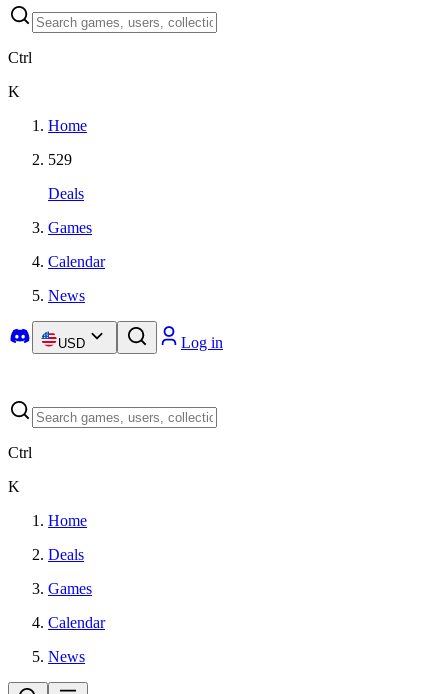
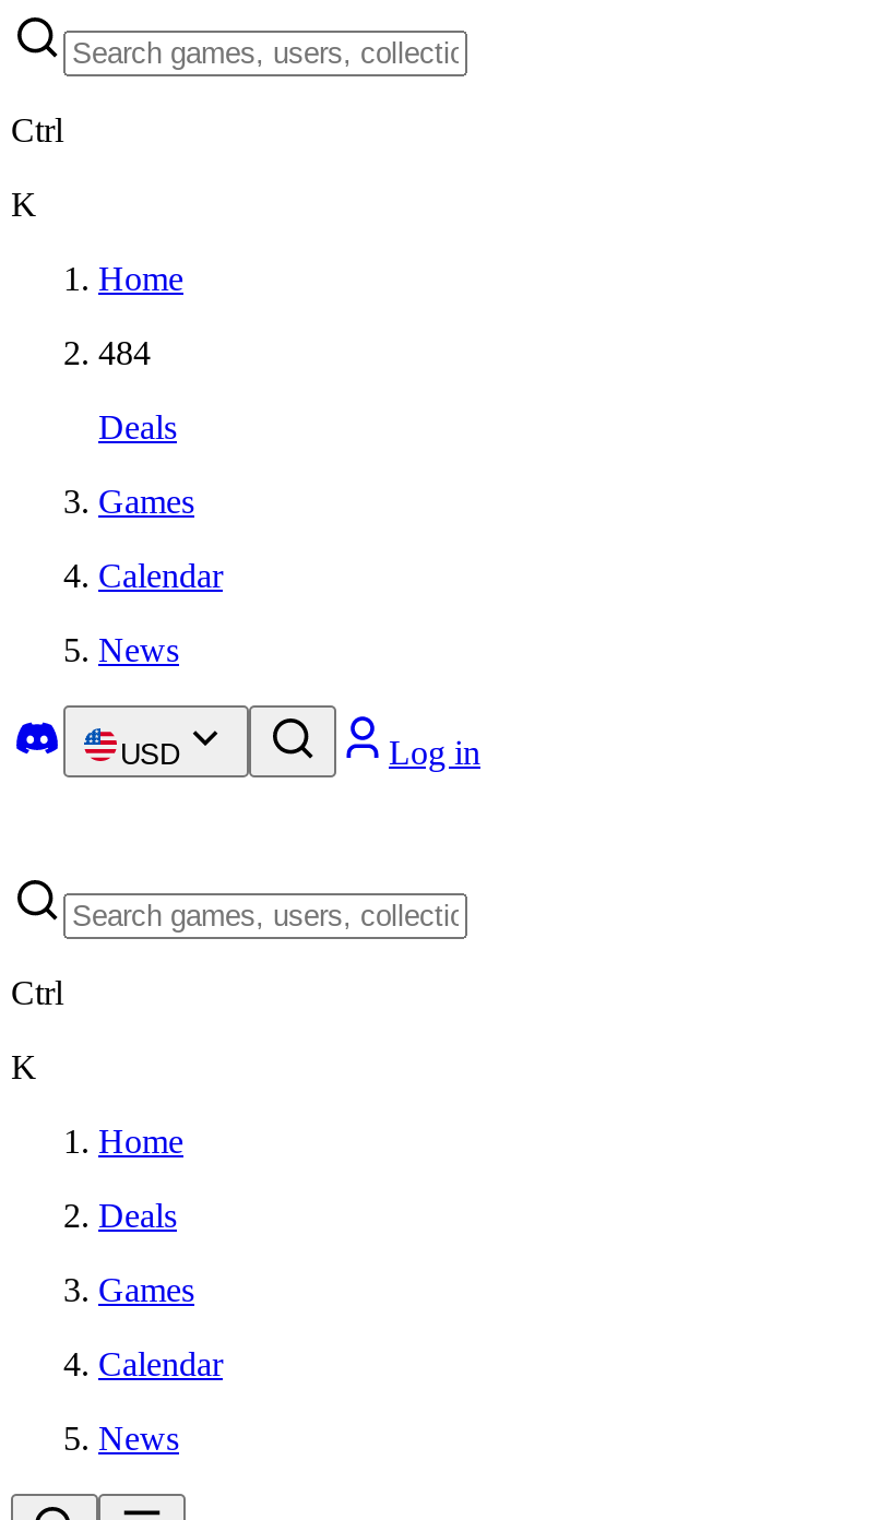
[48,151,72,168] 529 -> [98,334,151,371] 484

